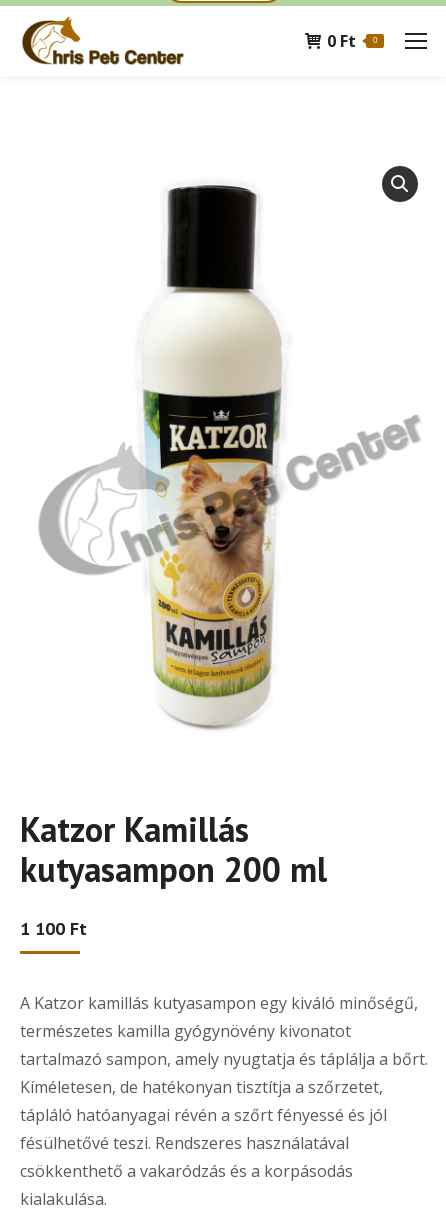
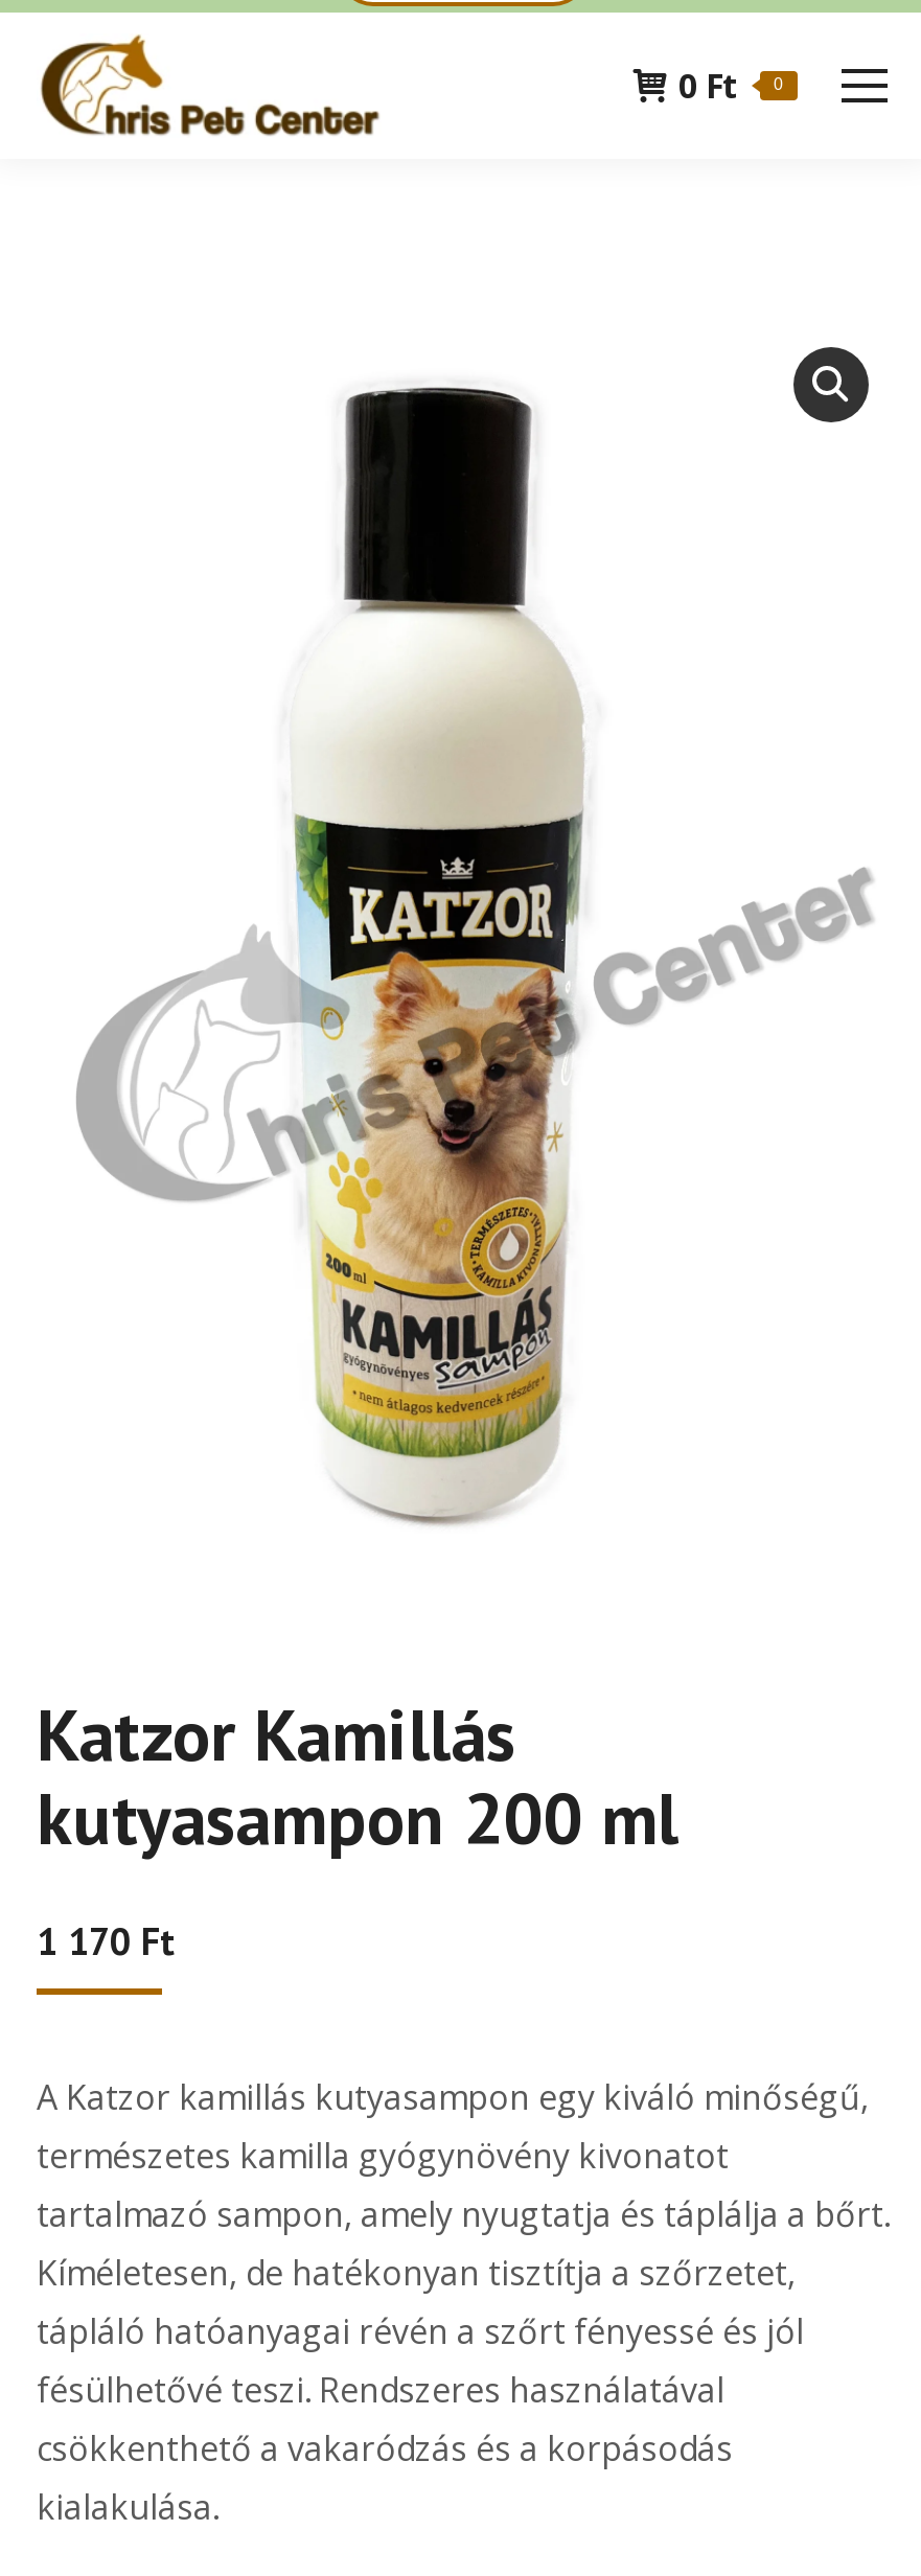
[20,917,87,940] 1 100 Ft -> [37,1917,177,1965] 1 170 Ft

